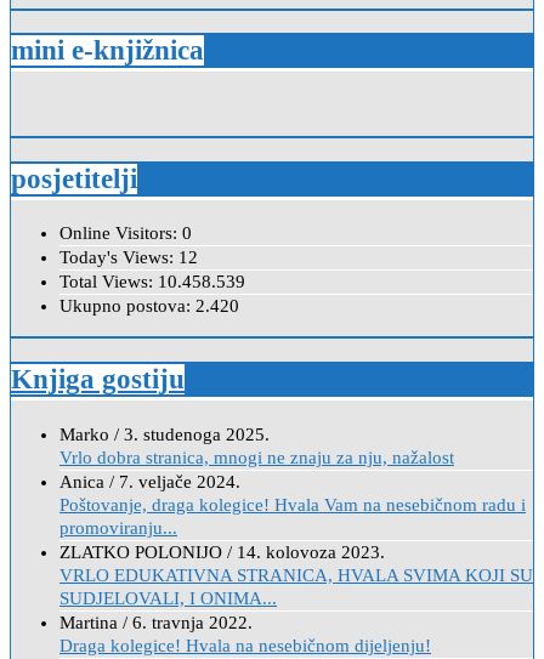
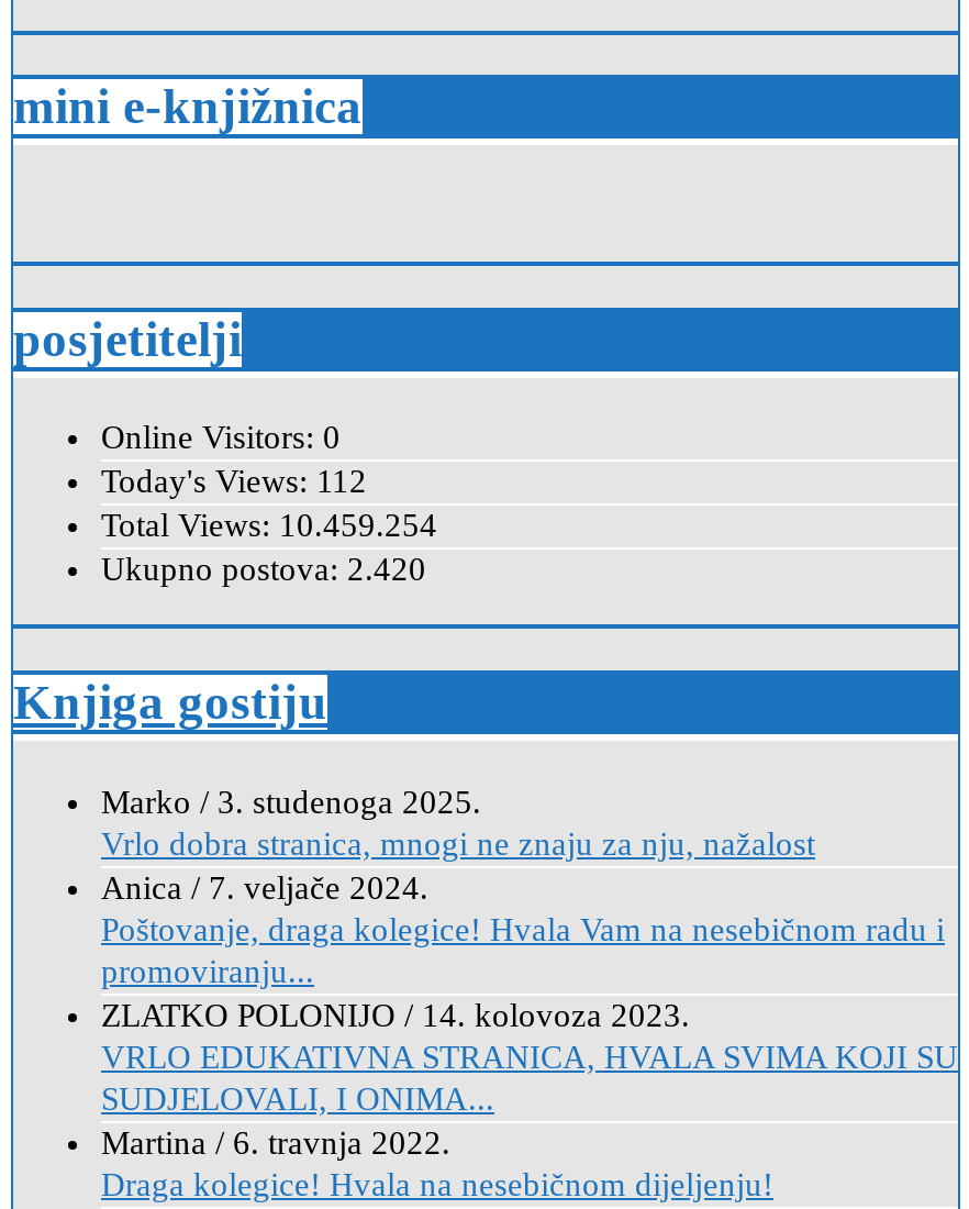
[59,248,198,267] Today's Views: 12 -> [101,465,367,500] Today's Views: 112
[59,272,245,292] Total Views: 10.458.539 -> [101,509,437,544] Total Views: 10.459.254

